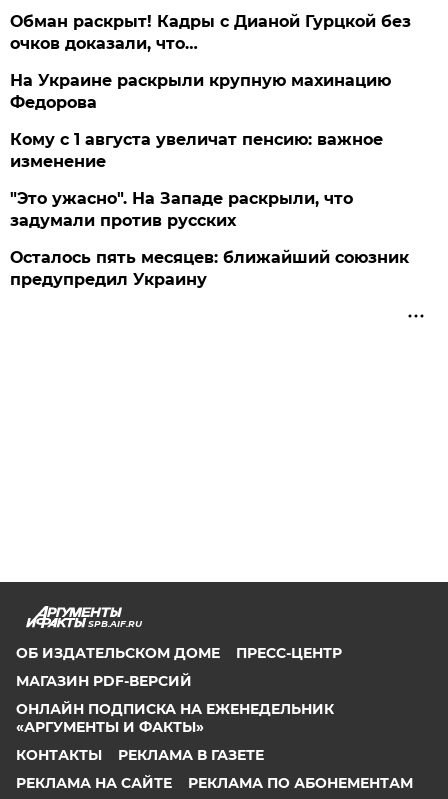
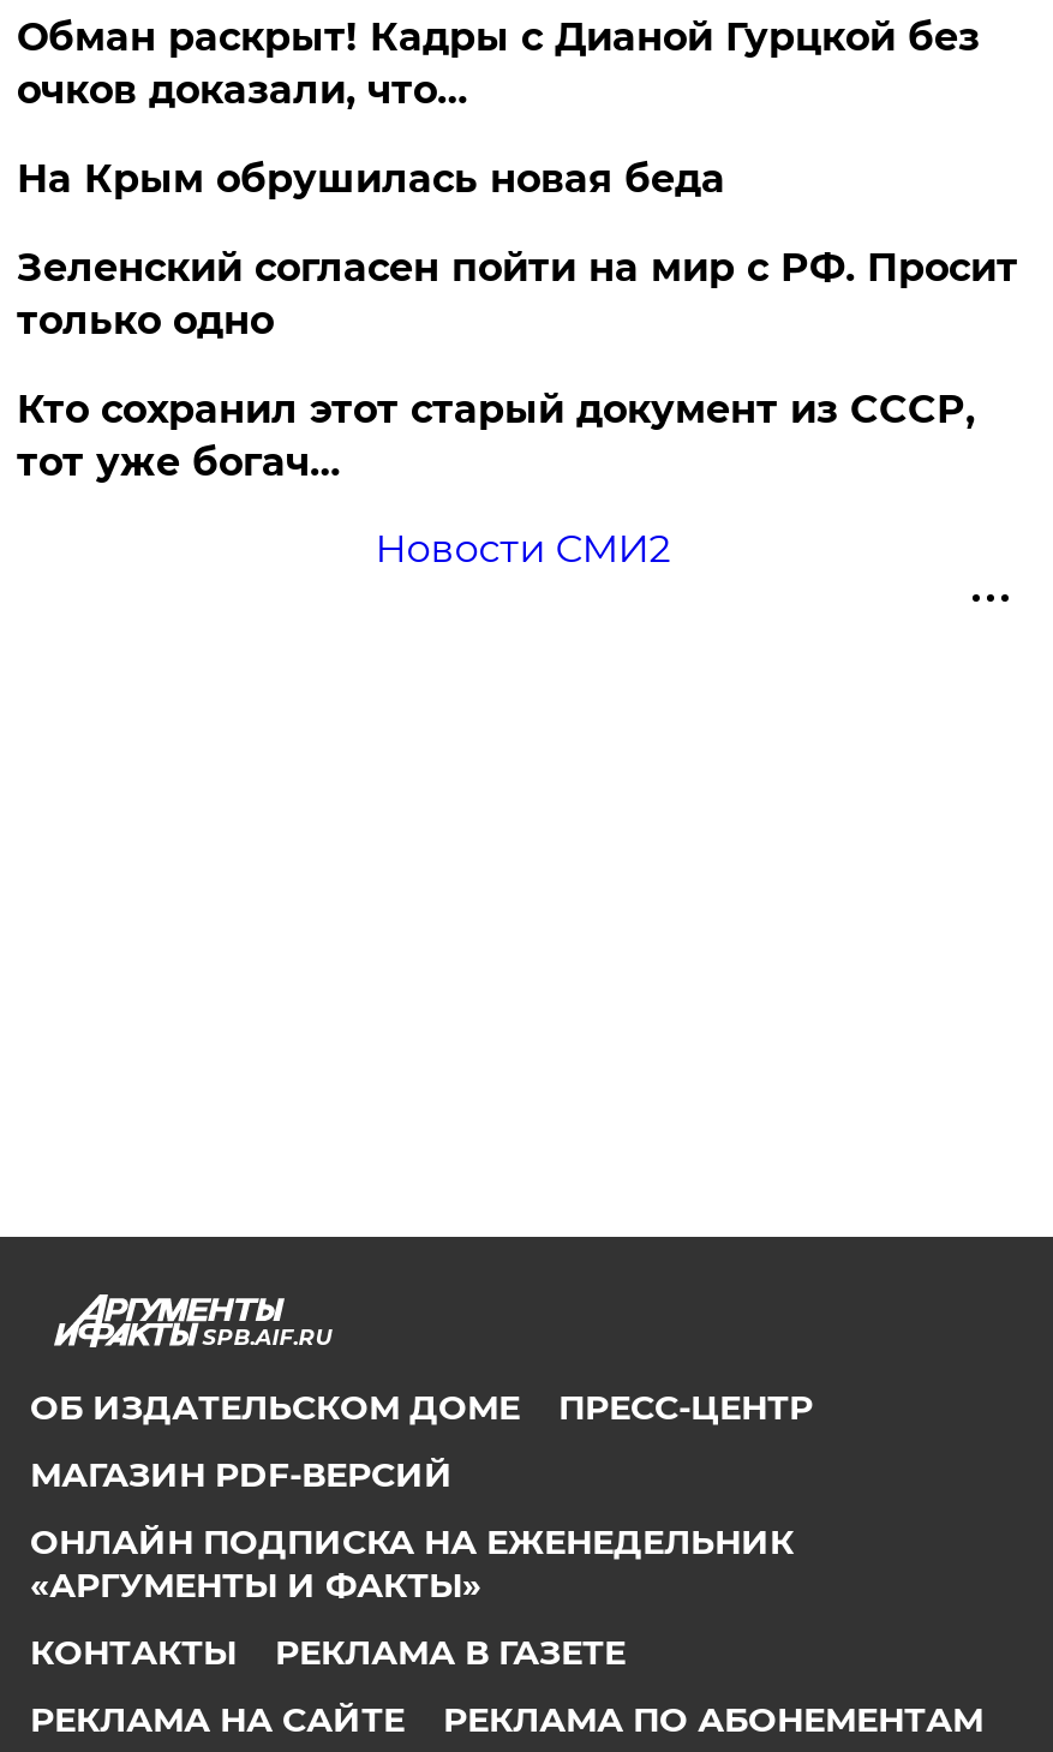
[10,71,391,112] На Украине раскрыли крупную махинацию | Федорова -> [17,156,725,202] На Крым обрушилась новая беда
[10,130,383,171] Кому с 1 августа увеличат пенсию: важное | изменение -> [17,245,1018,343] Зеленский согласен пойти на мир с РФ. Просит | только одно
[10,189,353,230] "Это ужасно". На Западе раскрыли, что | задумали против русских -> [17,387,975,485] Кто сохранил этот старый документ из СССР, | тот уже богач…
[10,248,409,289] Осталось пять месяцев: ближайший союзник | предупредил Украину -> [375,526,670,572] Новости СМИ2

